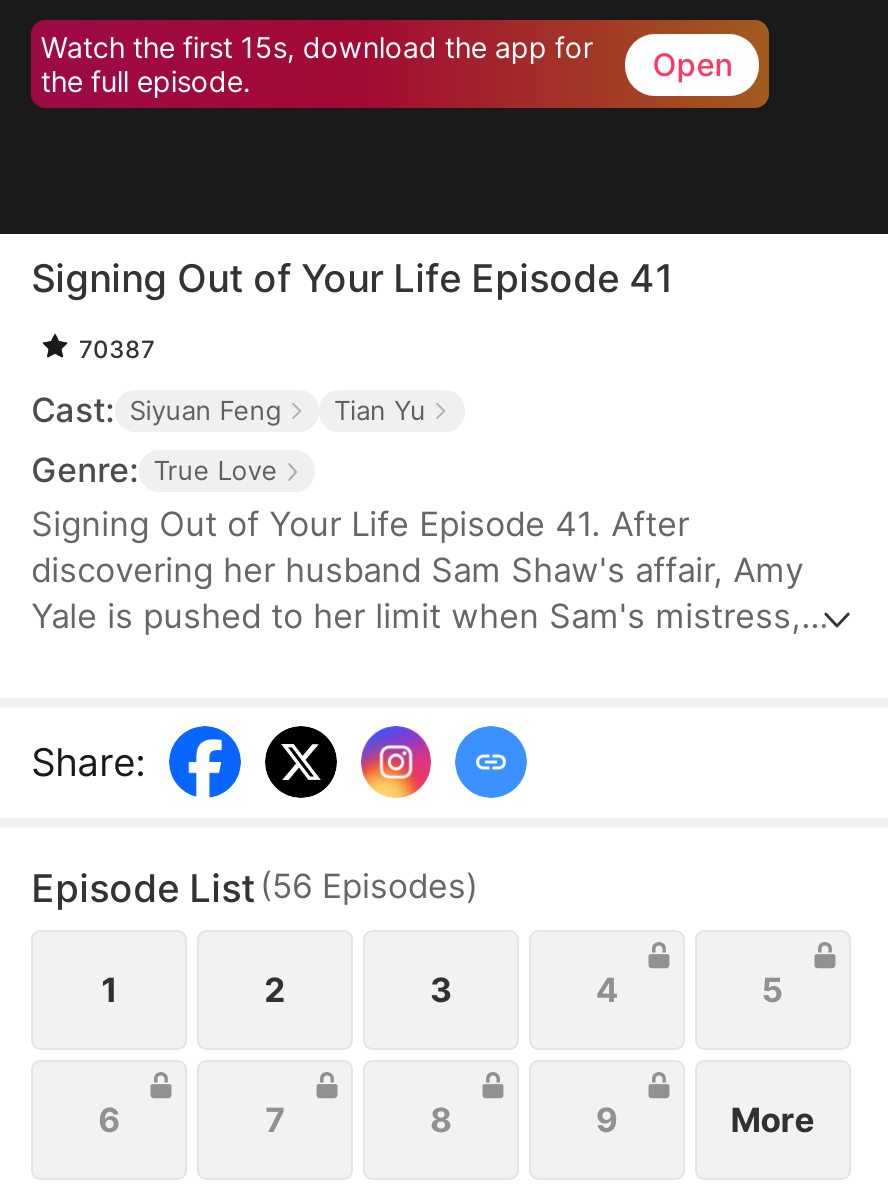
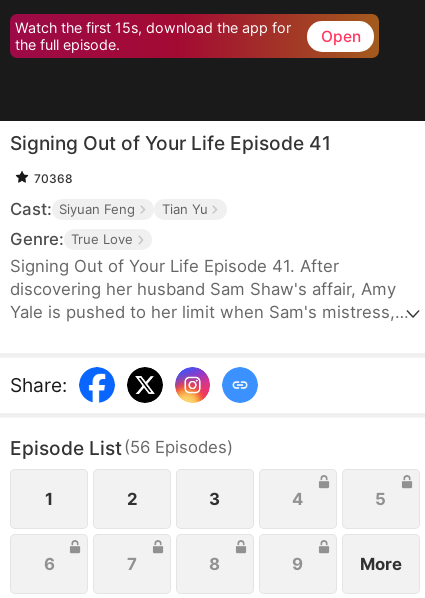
[79,333,155,363] 70387 -> [34,171,73,186] 70368

